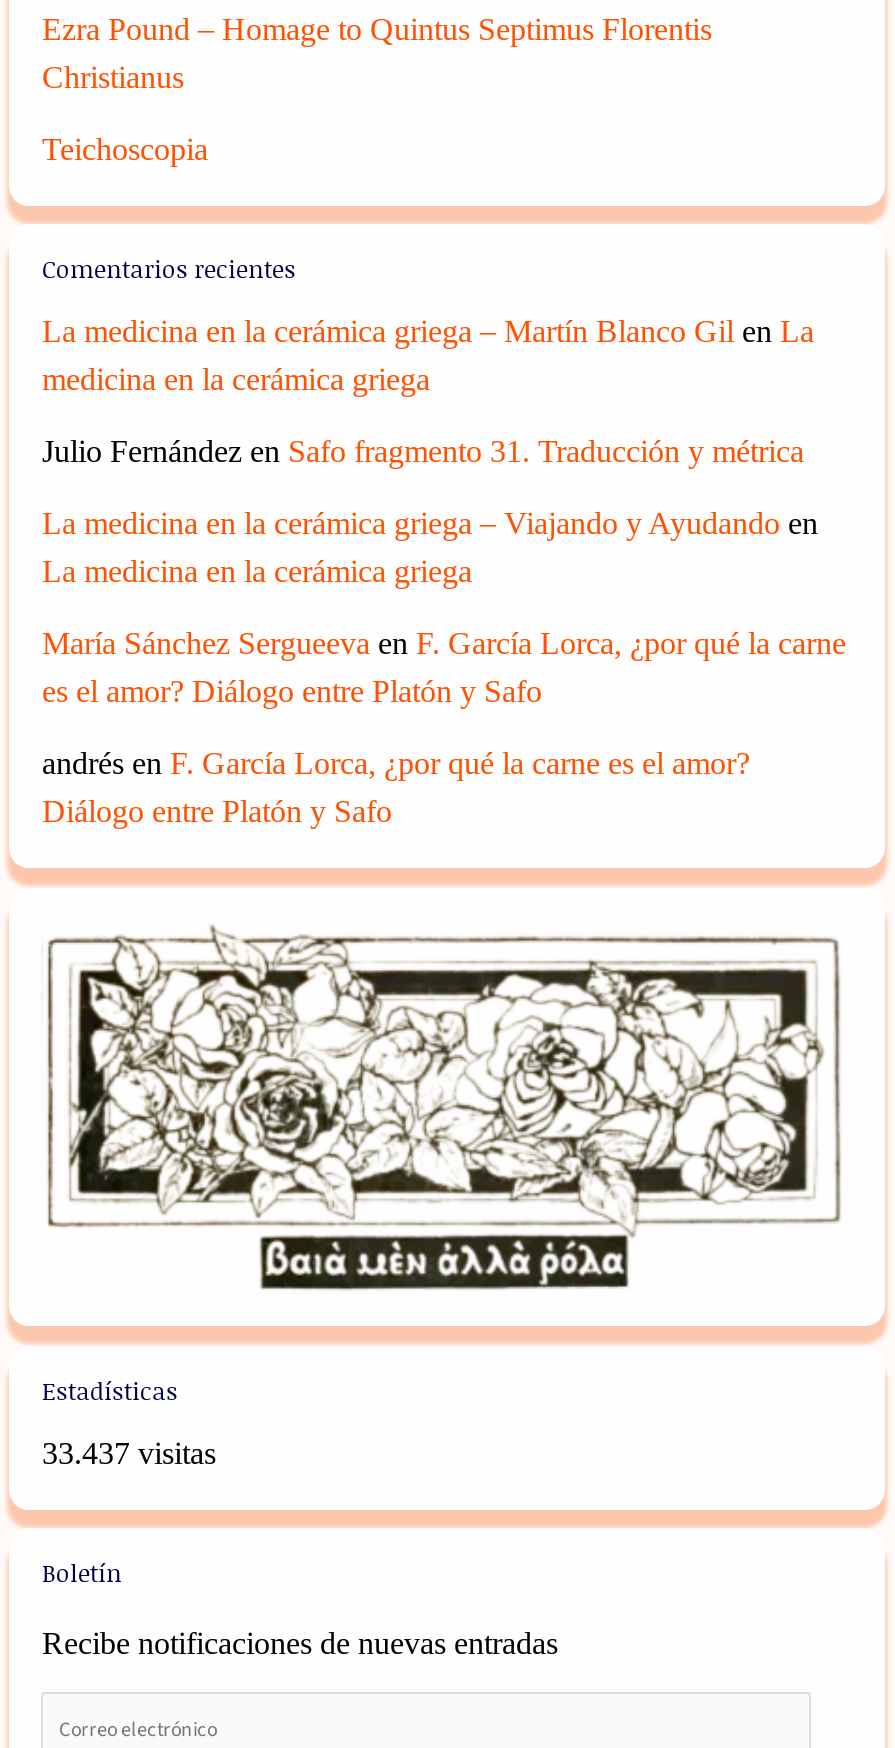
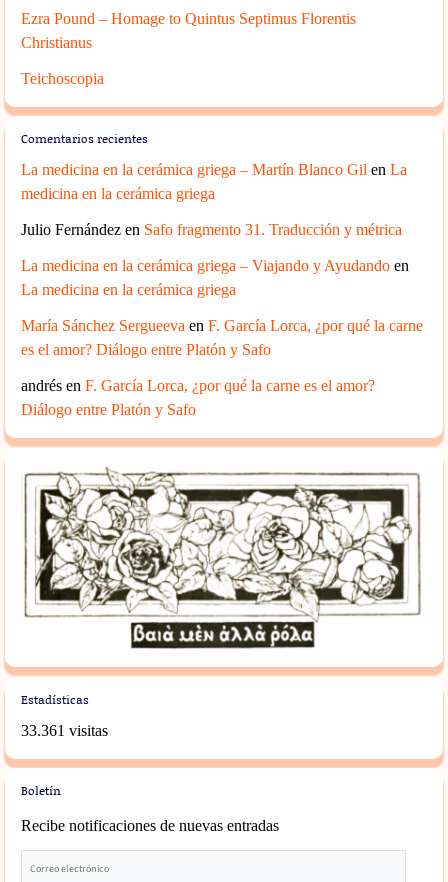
[42,1436,216,1470] 33.437 visitas -> [21,722,108,739] 33.361 visitas

